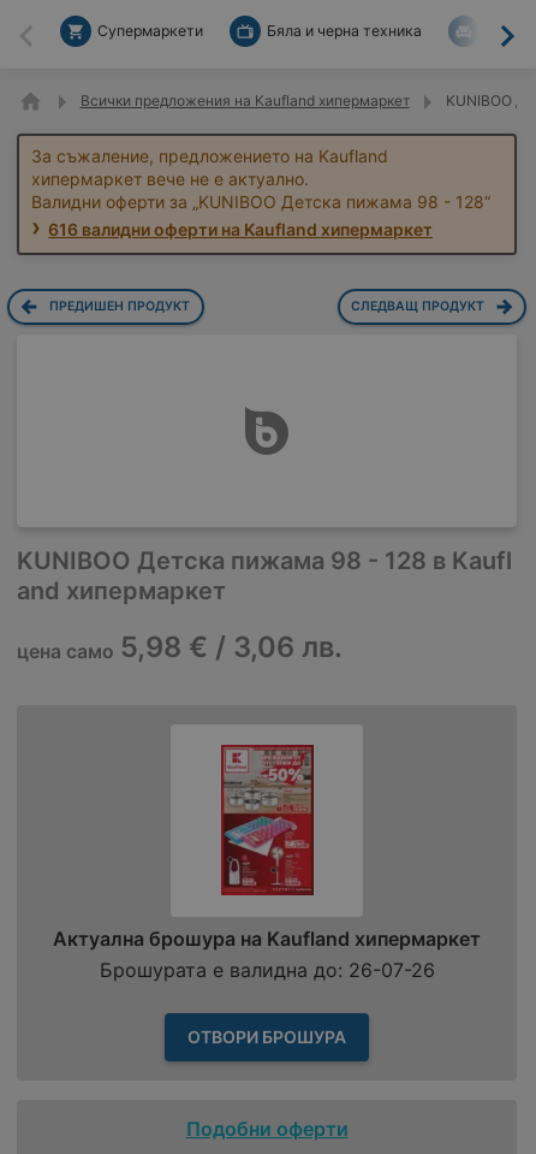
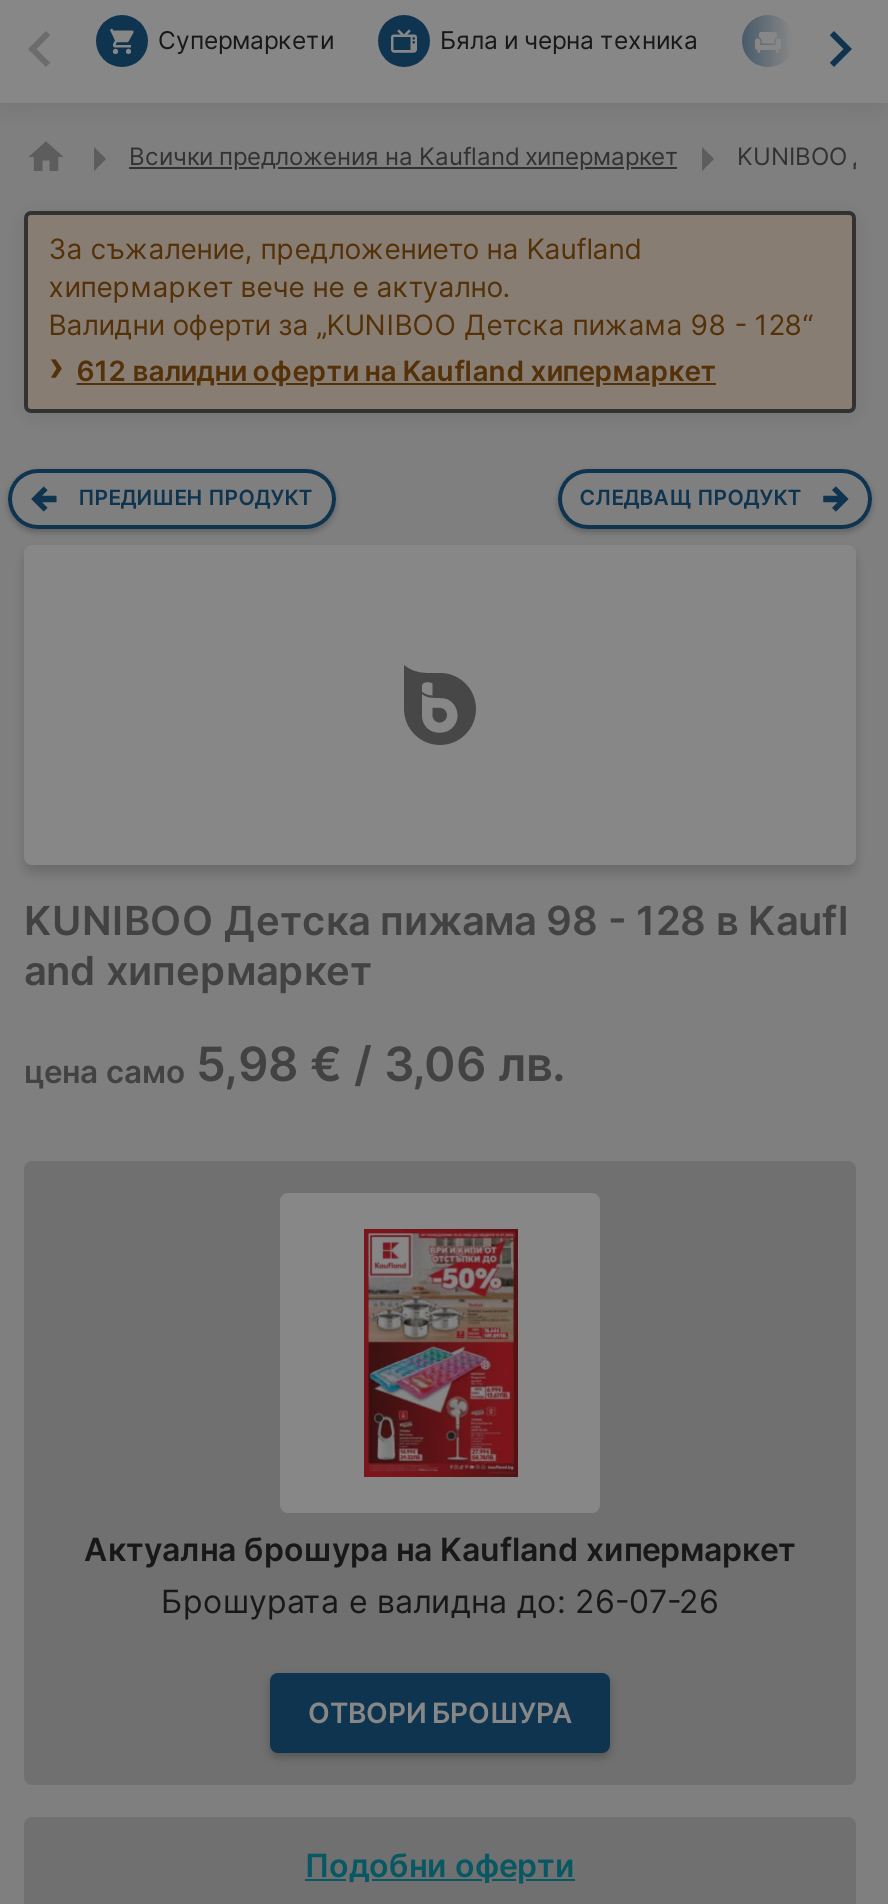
[48,218,433,239] 616 валидни оферти на Kaufland хипермаркет -> [76,352,716,386] 612 валидни оферти на Kaufland хипермаркет

